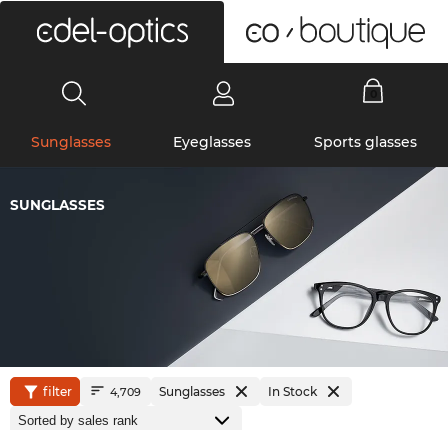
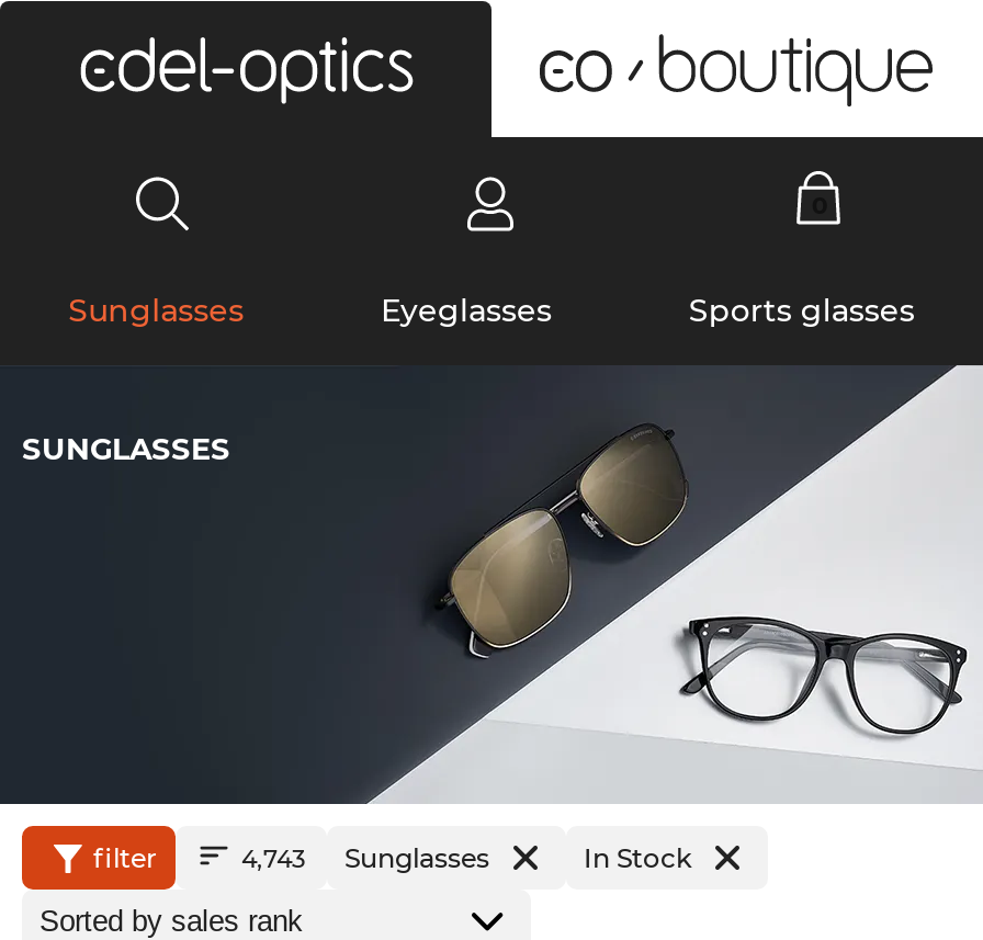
[110,384,225,399] 4,709 Sunglasses -> [241,841,489,874] 4,743 Sunglasses

